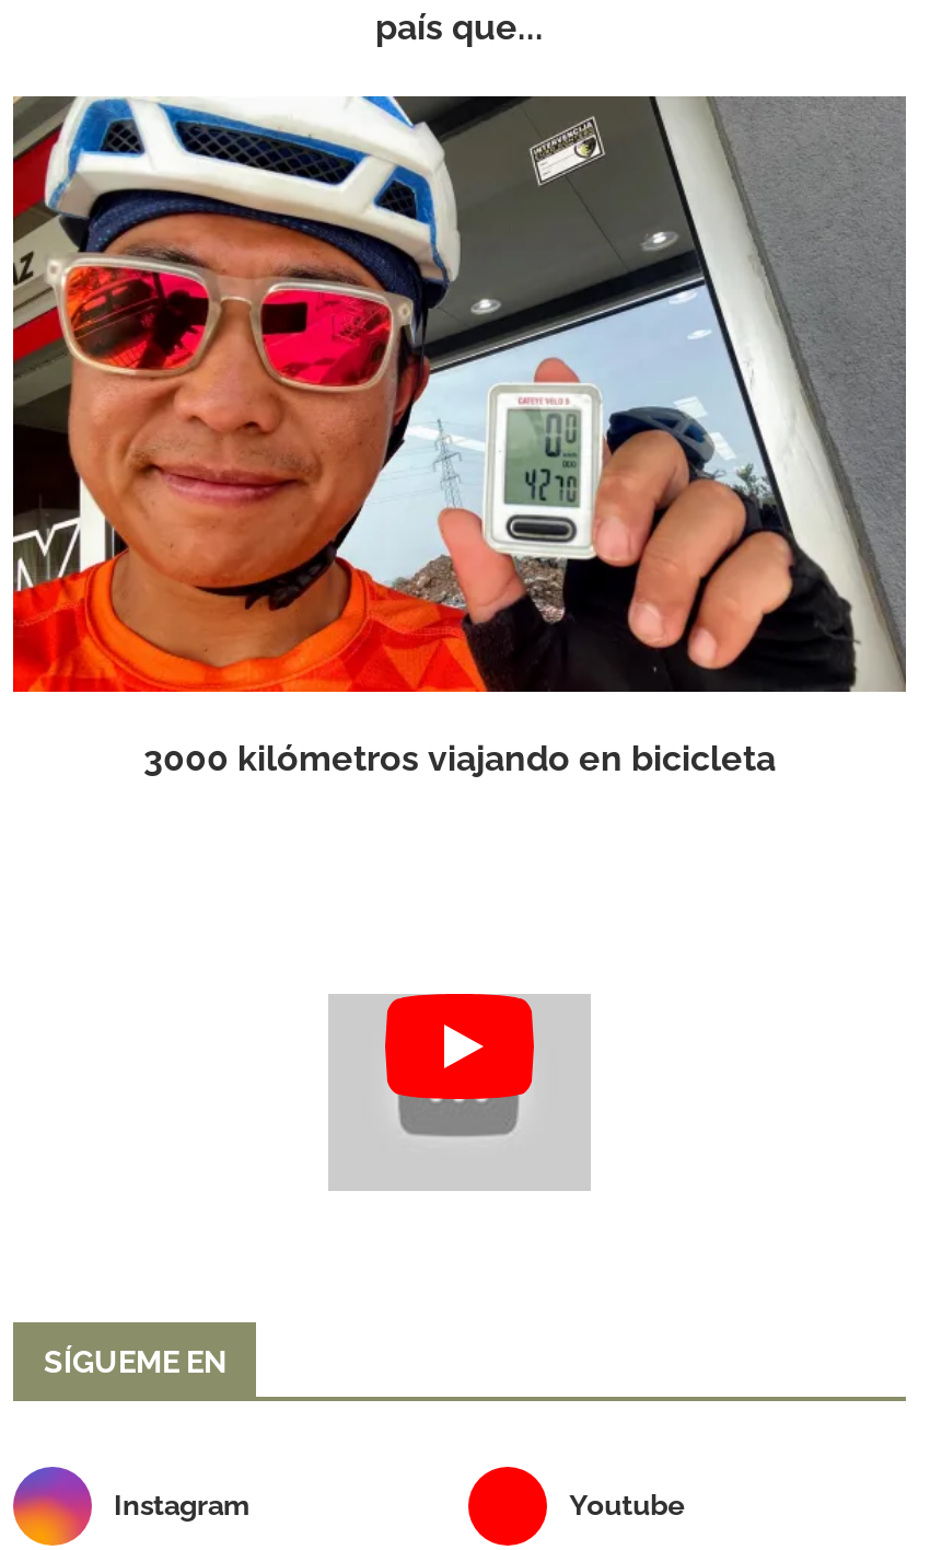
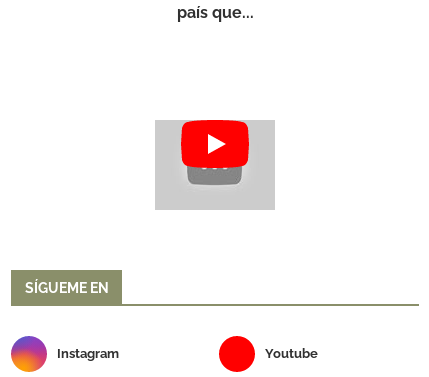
[11,94,908,779] [image] | 3000 kilómetros viajando en bicicleta -> none

